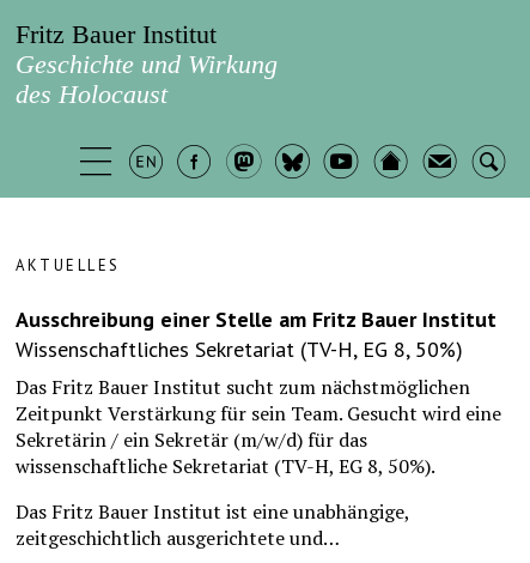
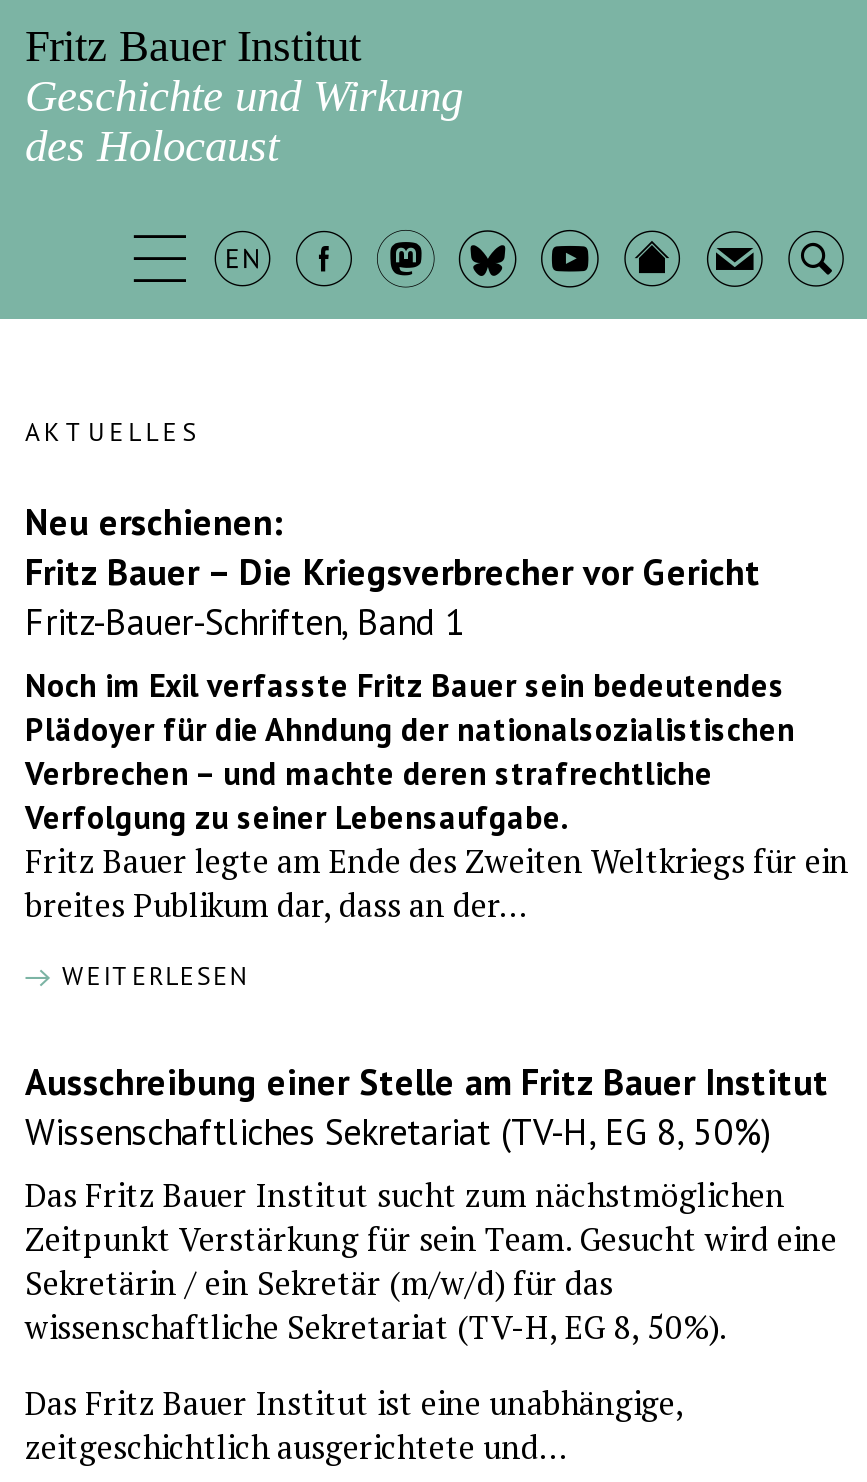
none -> [25,499,849,993] Neu erschienen: | Fritz Bauer – Die Kriegsverbrecher vor Gericht | Fritz-Bauer-Schriften, Band 1 | Noch im Exil verfasste Fritz Bauer sein bedeutendes | Plädoyer für die Ahndung der nationalsozialistischen | Verbrechen – und machte deren strafrechtliche | Verfolgung zu seiner Lebensaufgabe. | Fritz Bauer legte am Ende des Zweiten Weltkriegs für ein | breites Publikum dar, dass an der… | WEITERLESEN

